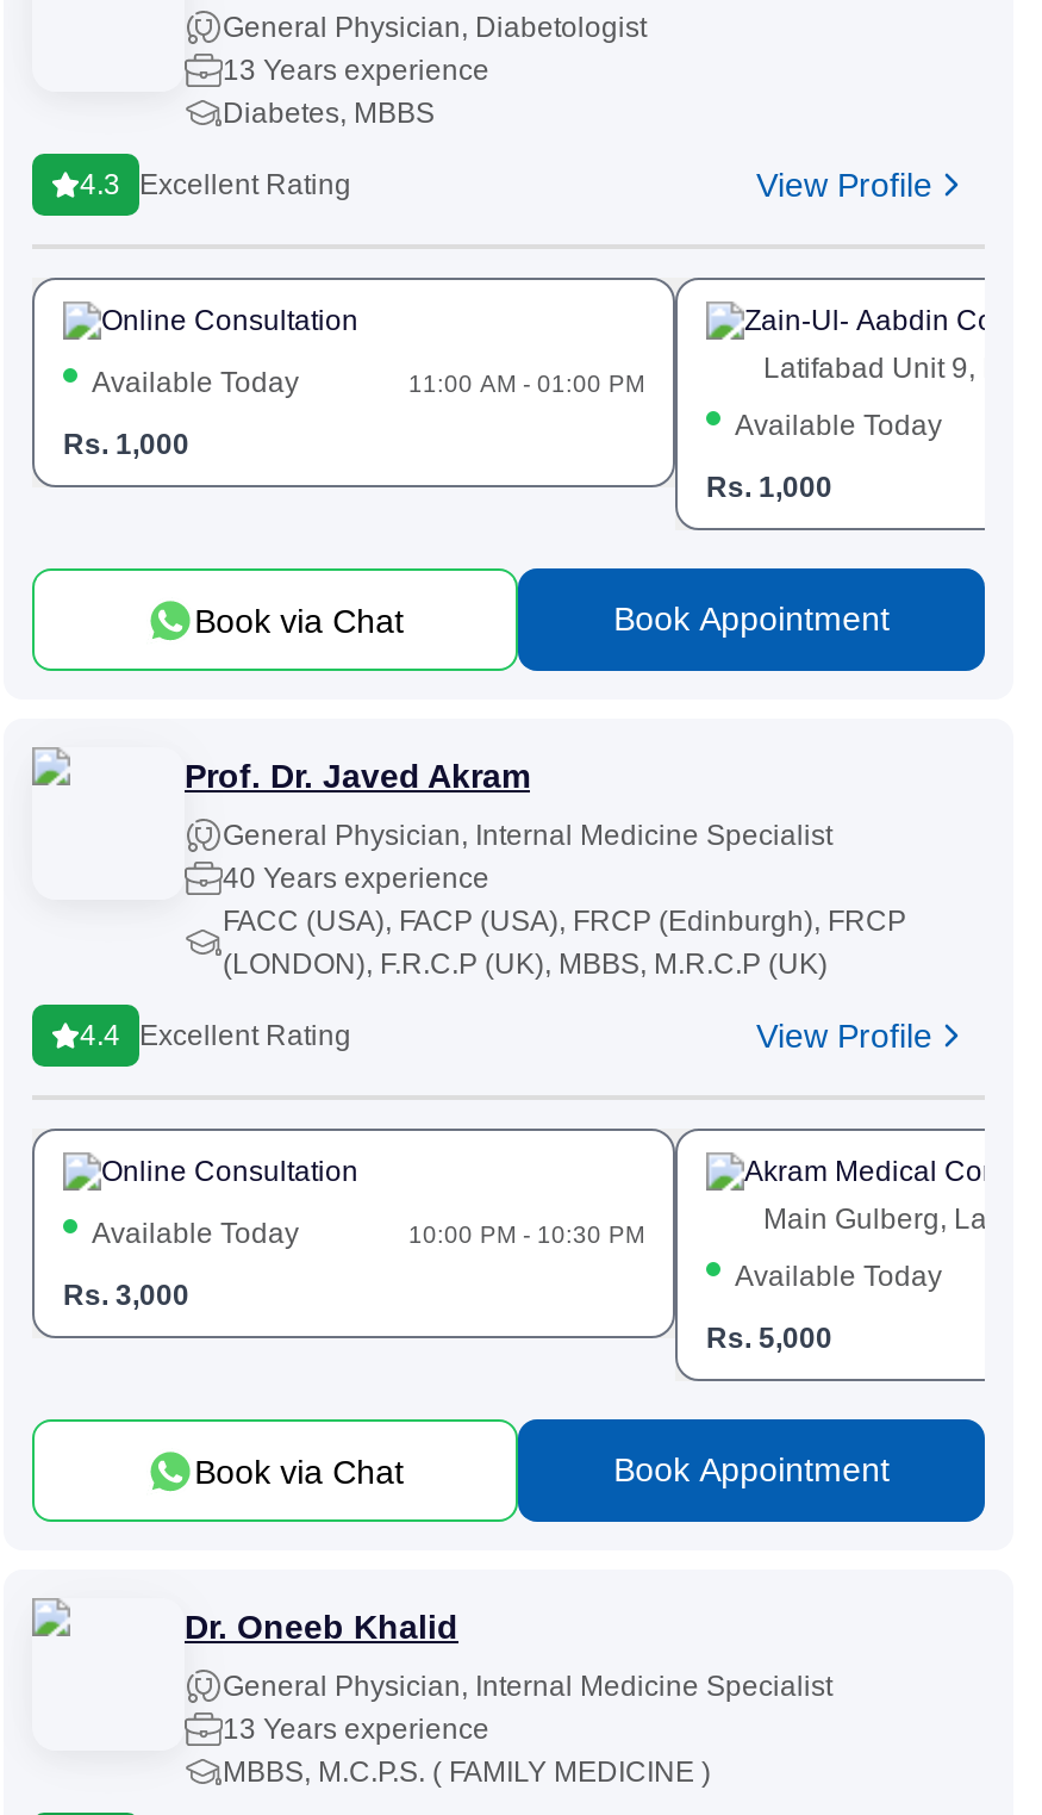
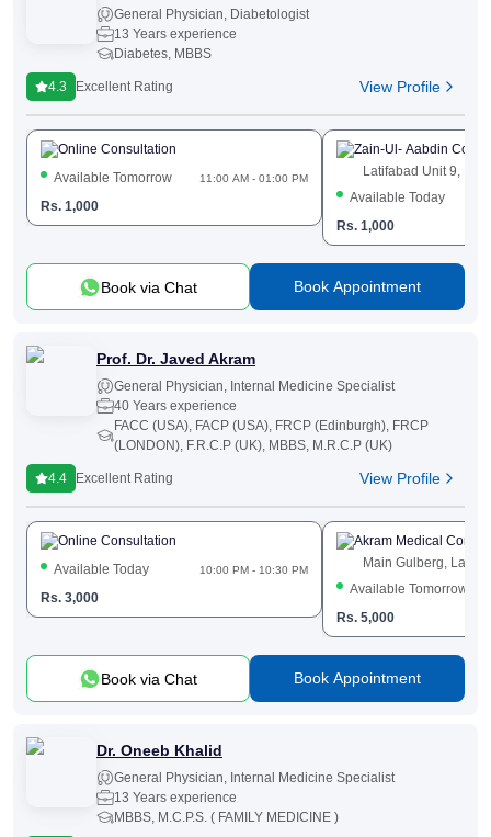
[92,366,299,399] Available Today -> [54,170,172,185] Available Tomorrow
[735,1260,942,1293] Available Today -> [350,581,468,597] Available Tomorrow

